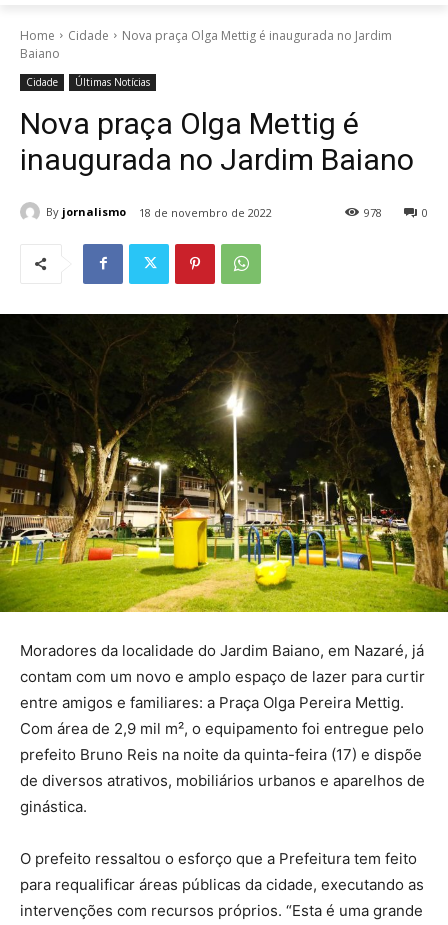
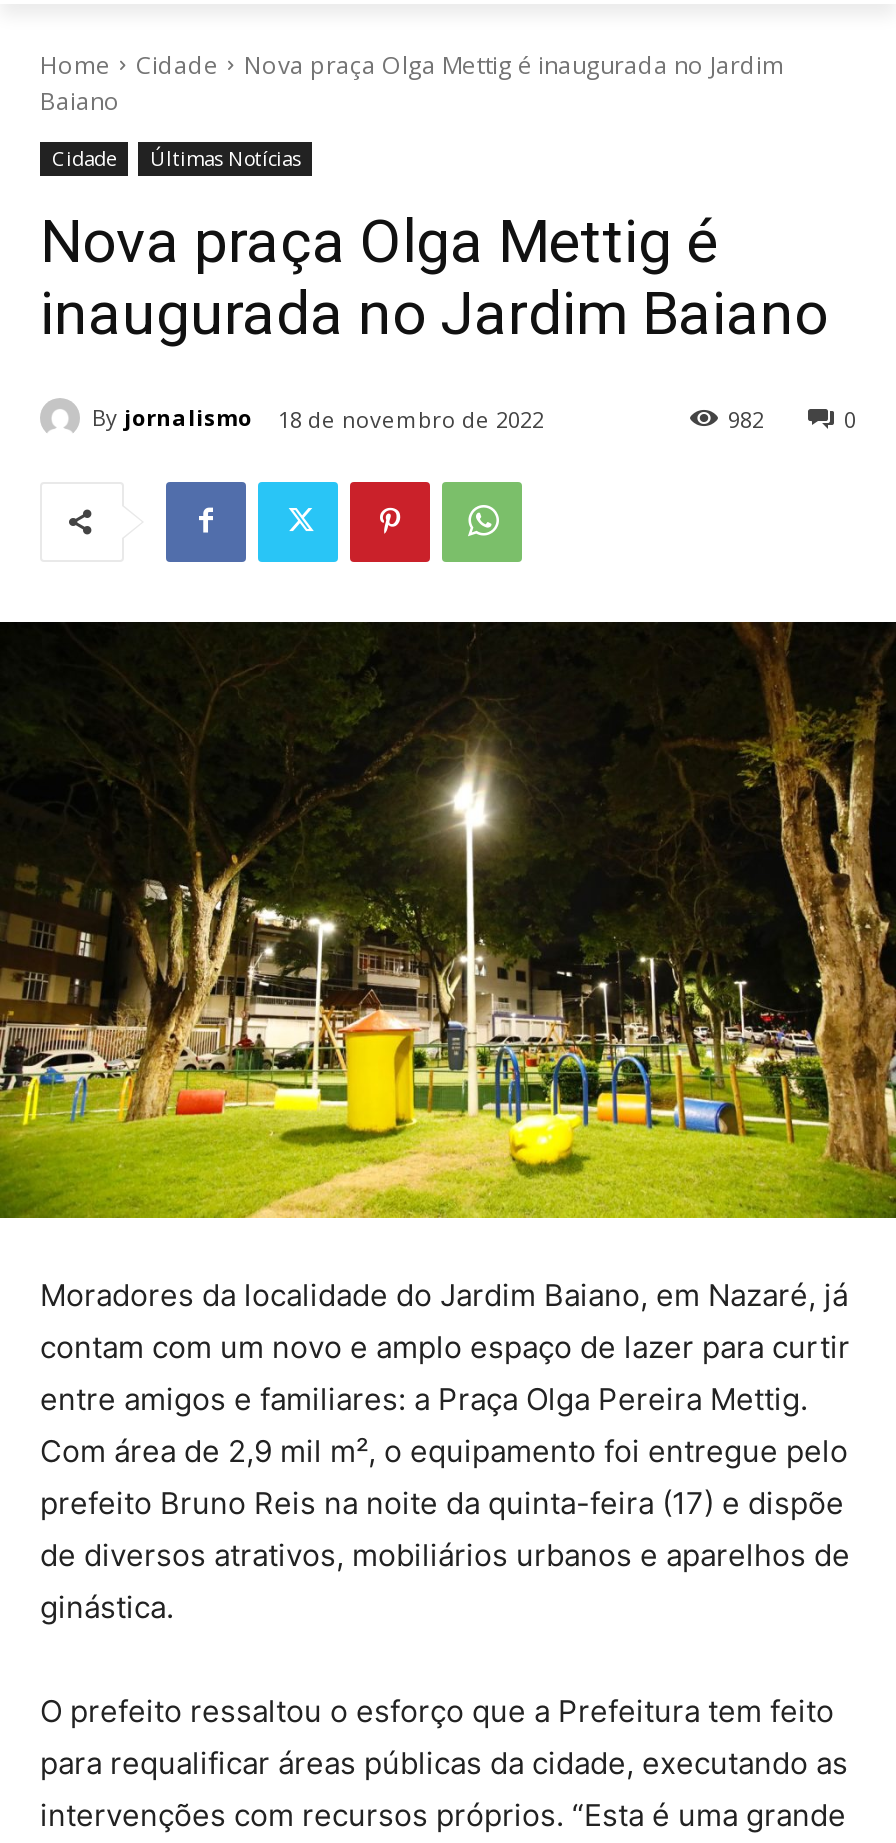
[364,205,382,220] 978 -> [728,403,764,433] 982

